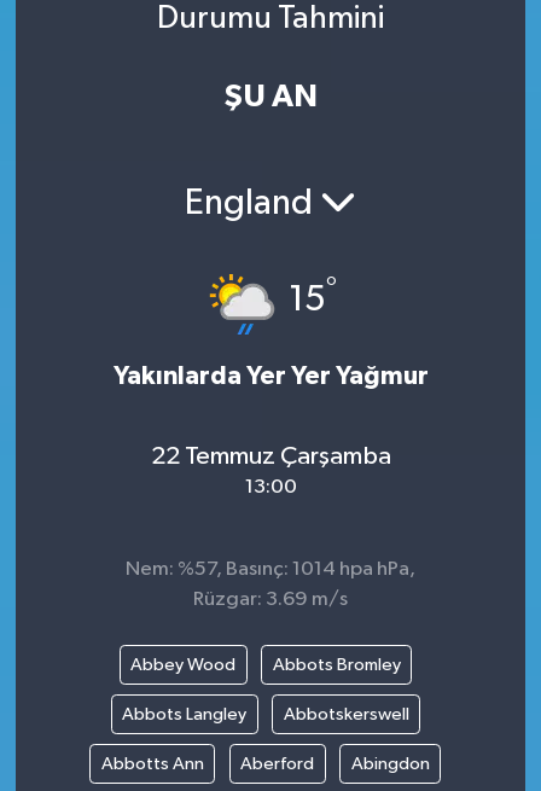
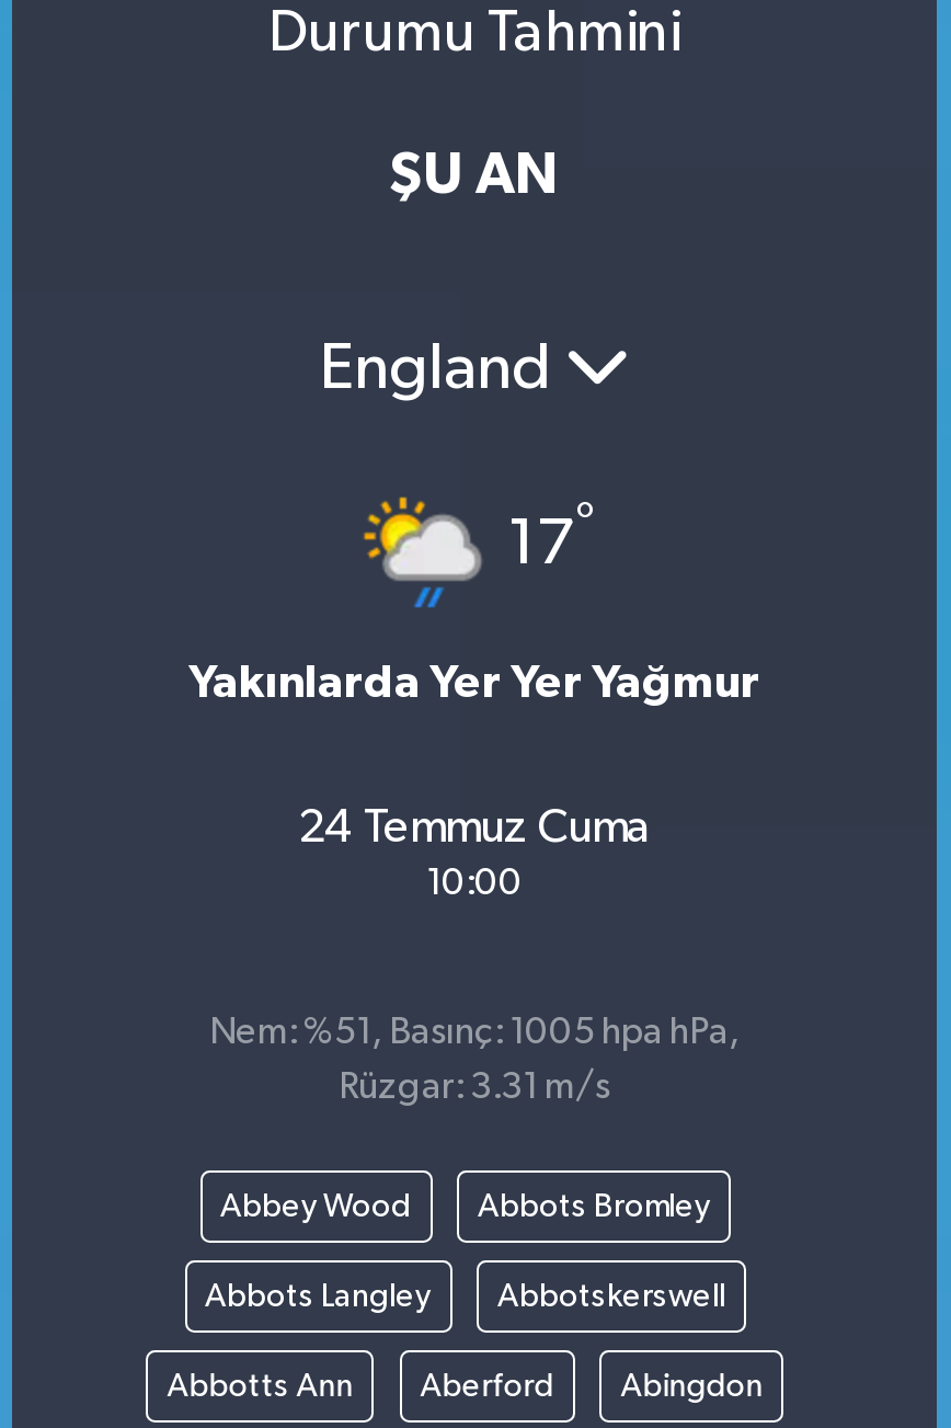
[289,275,337,319] 15° -> [507,499,595,579] 17°
[150,444,391,470] 22 Temmuz Çarşamba -> [298,805,651,854] 24 Temmuz Cuma
[245,477,296,498] 13:00 -> [426,867,523,904] 10:00
[126,559,415,580] Nem: %57, Basınç: 1014 hpa hPa, -> [209,1015,740,1052] Nem: %51, Basınç: 1005 hpa hPa,
[193,589,348,610] Rüzgar: 3.69 m/s -> [339,1069,610,1107] Rüzgar: 3.31 m/s

